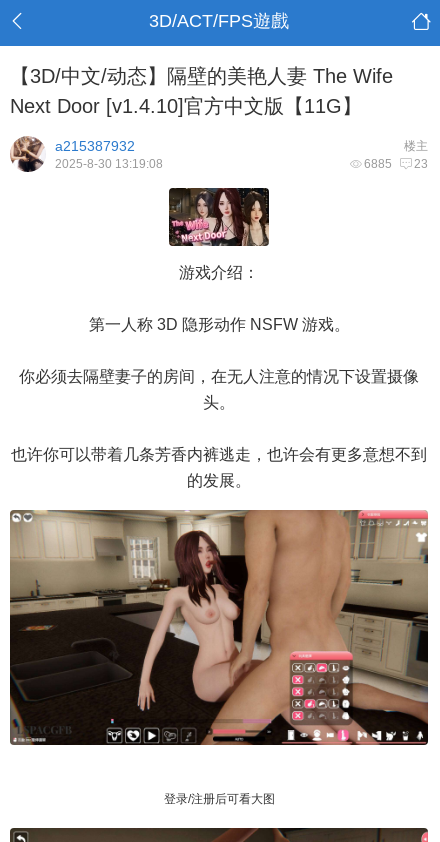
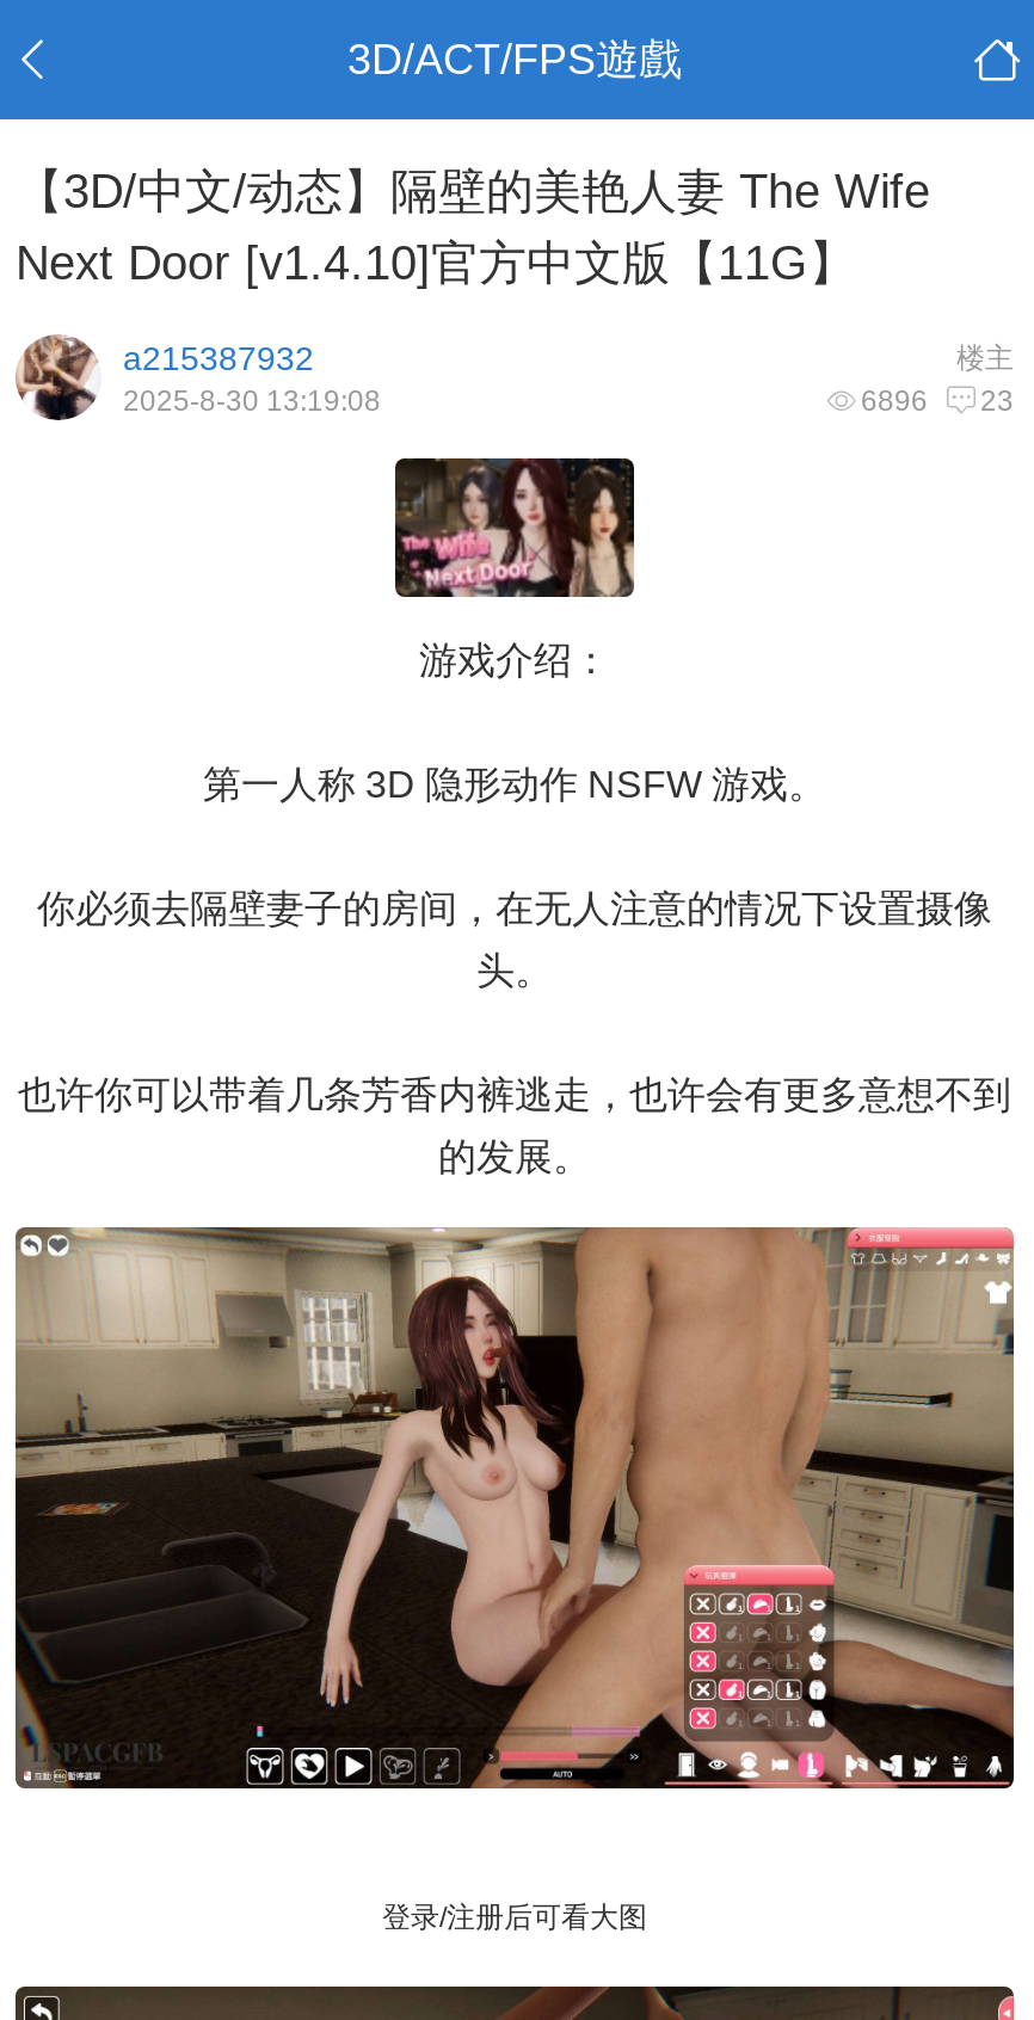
[364,157,428,171] 6885 23 -> [861,384,1014,418] 6896 23

